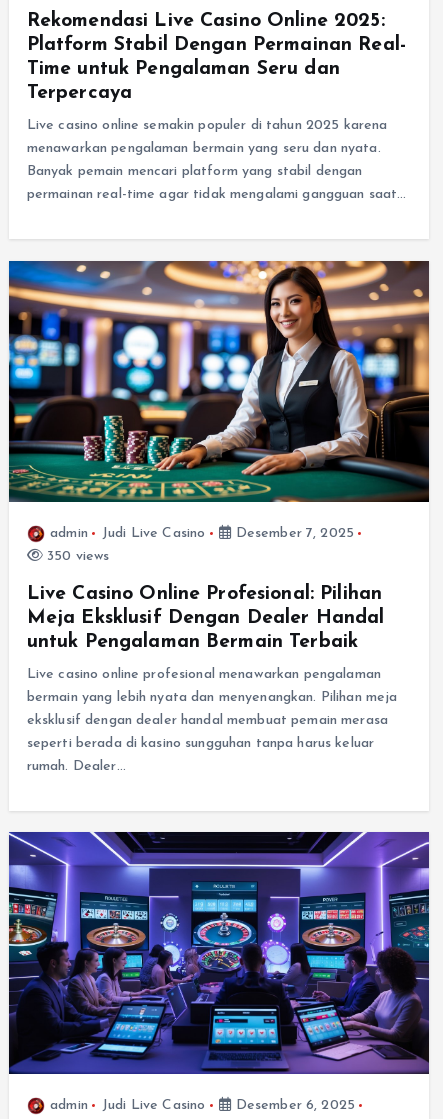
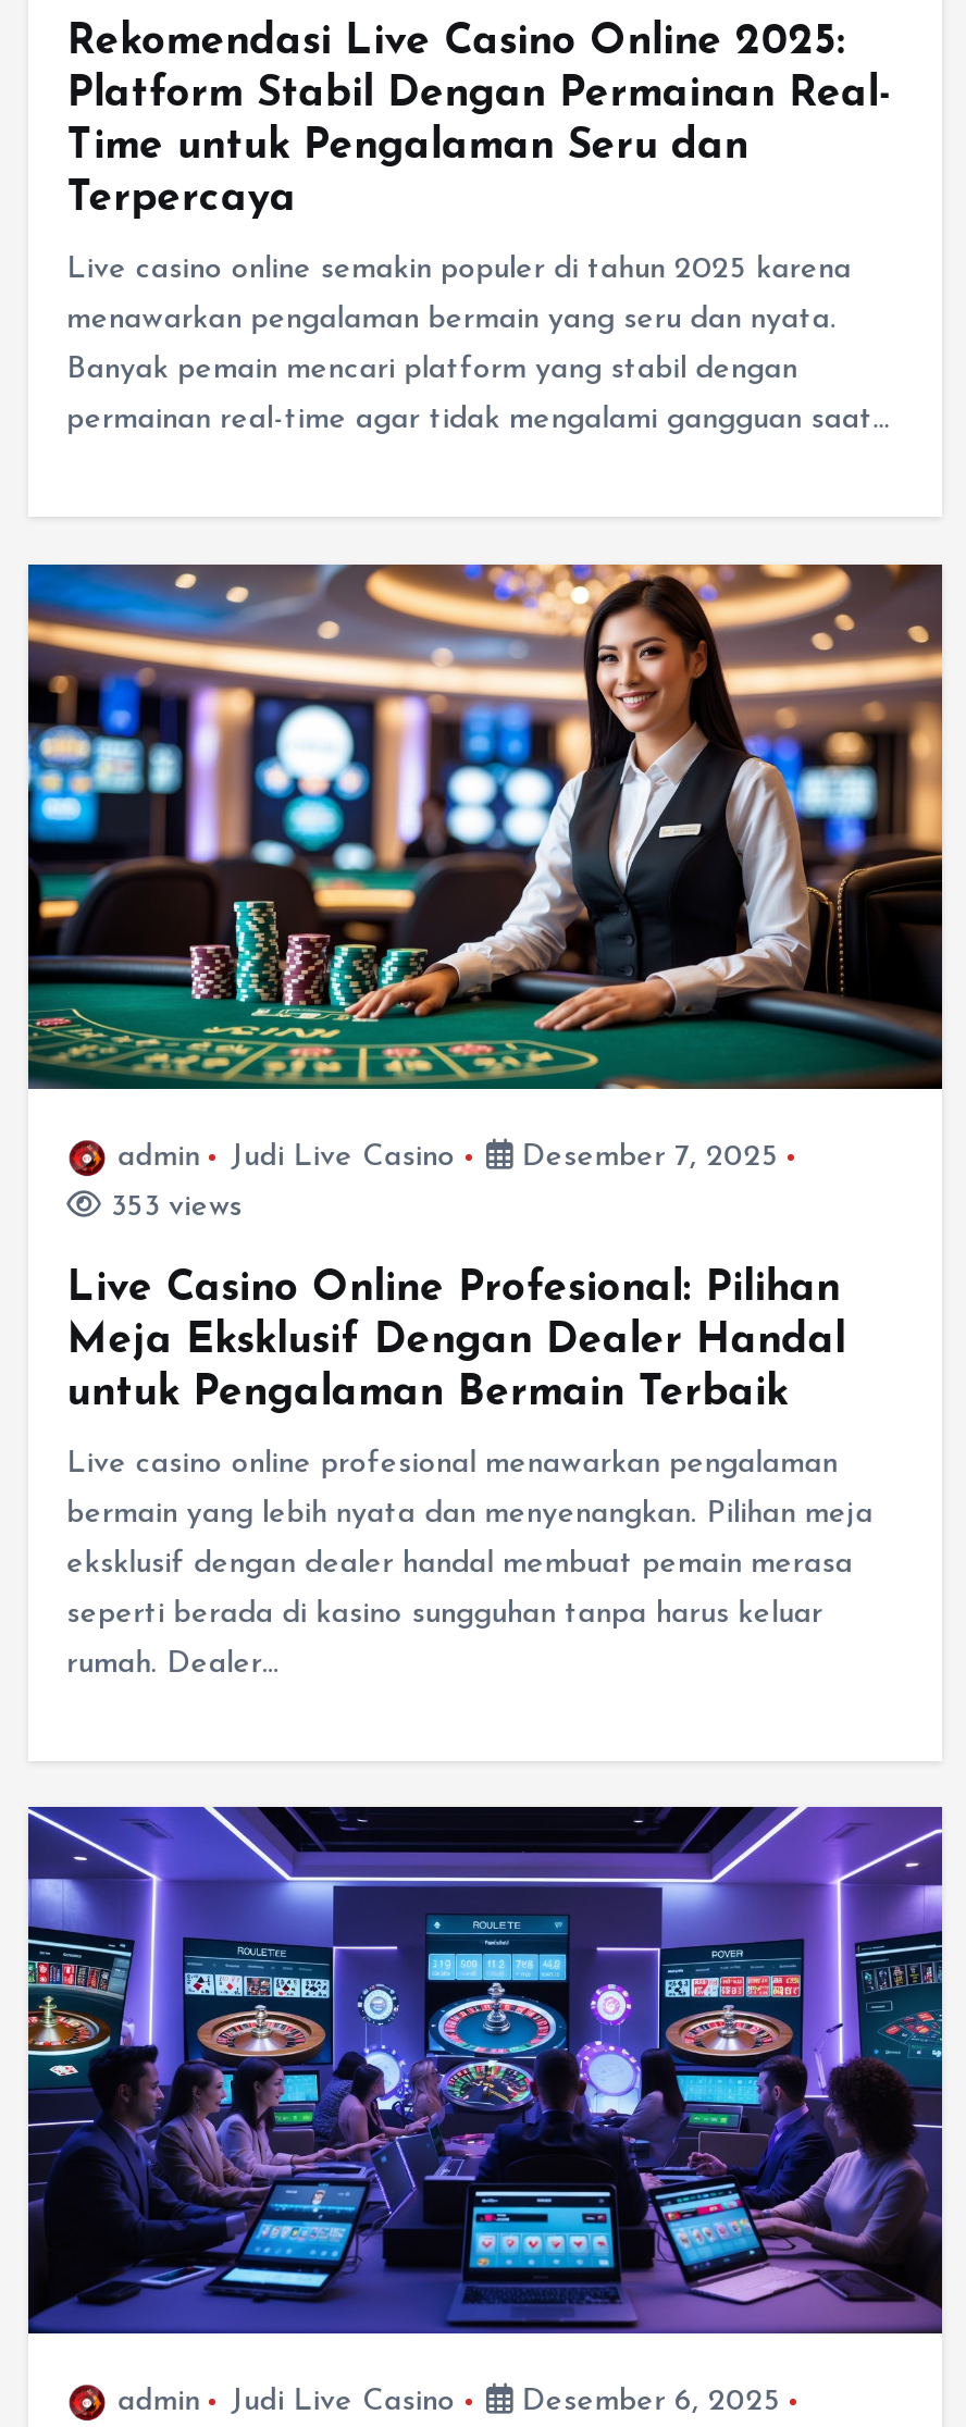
[43,549,109,564] 350 views -> [102,1191,242,1223] 353 views

